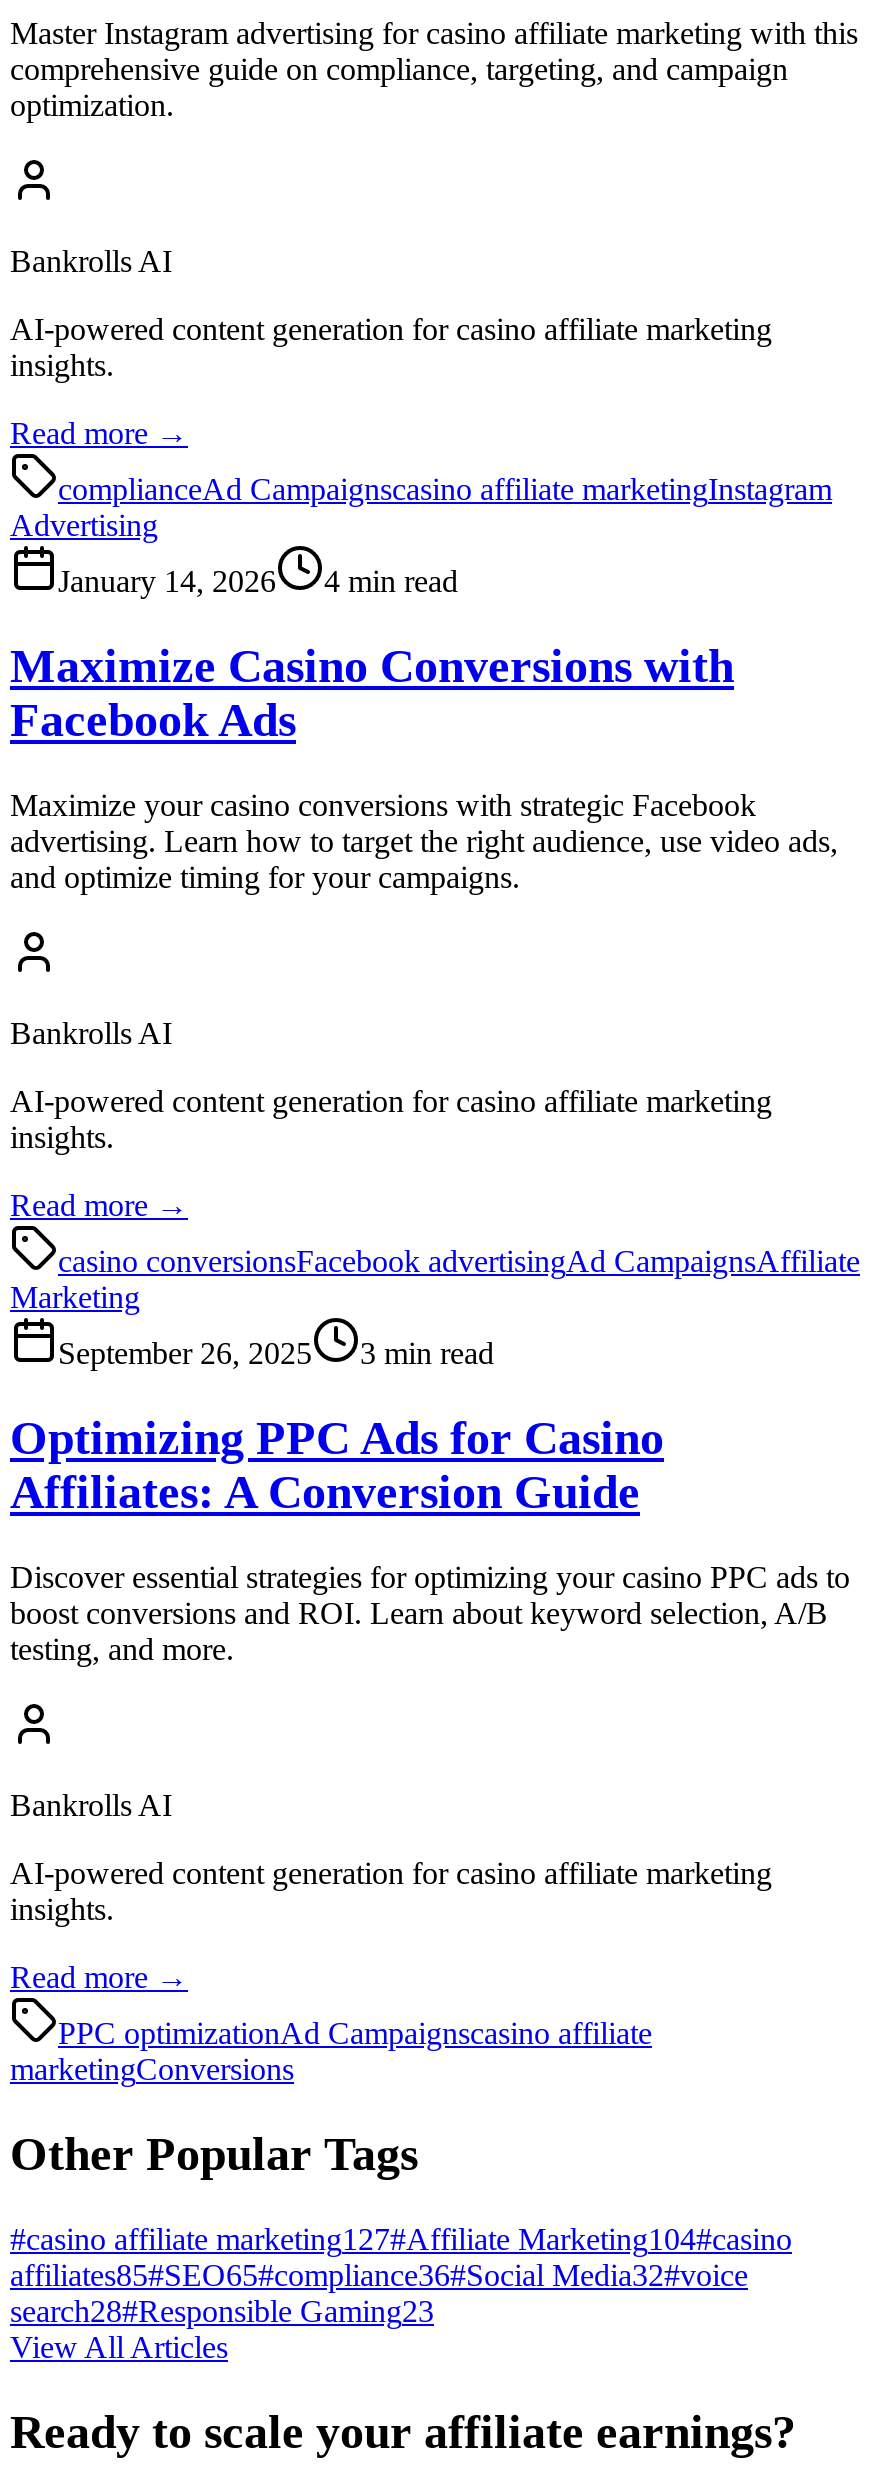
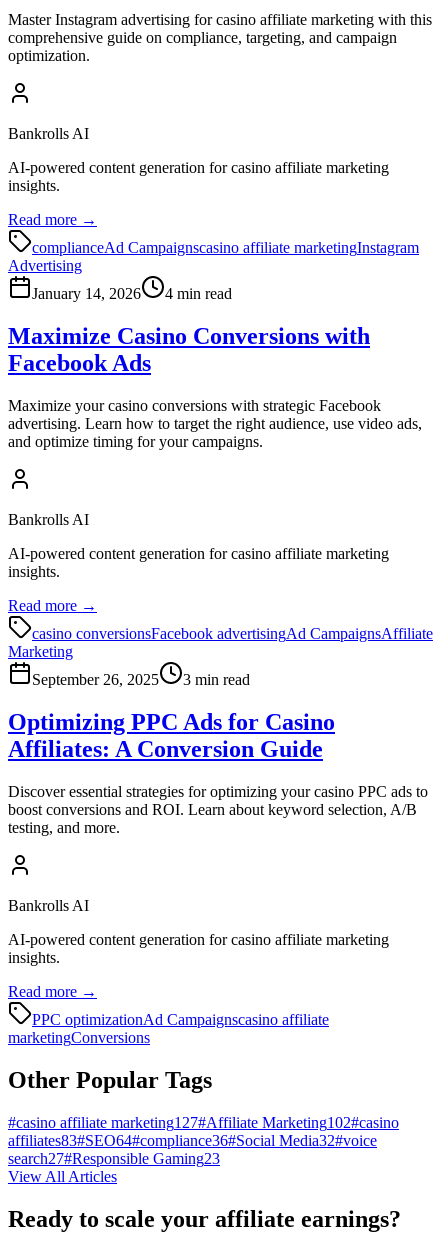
[10,2222,792,2256] #casino affiliate marketing127#Affiliate Marketing104#casino -> [8,1114,399,1131] #casino affiliate marketing127#Affiliate Marketing102#casino
[10,2258,748,2292] affiliates85#SEO65#compliance36#Social Media32#voice -> [8,1132,377,1149] affiliates83#SEO64#compliance36#Social Media32#voice
[10,2294,434,2328] search28#Responsible Gaming23 -> [8,1150,220,1167] search27#Responsible Gaming23

